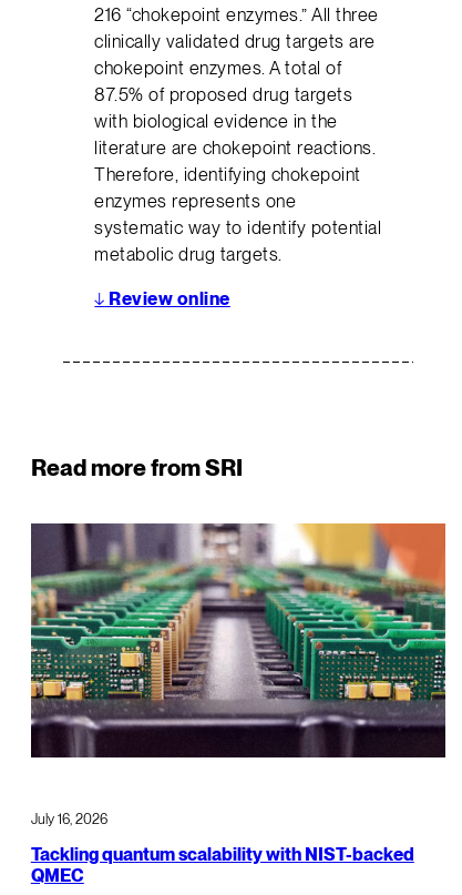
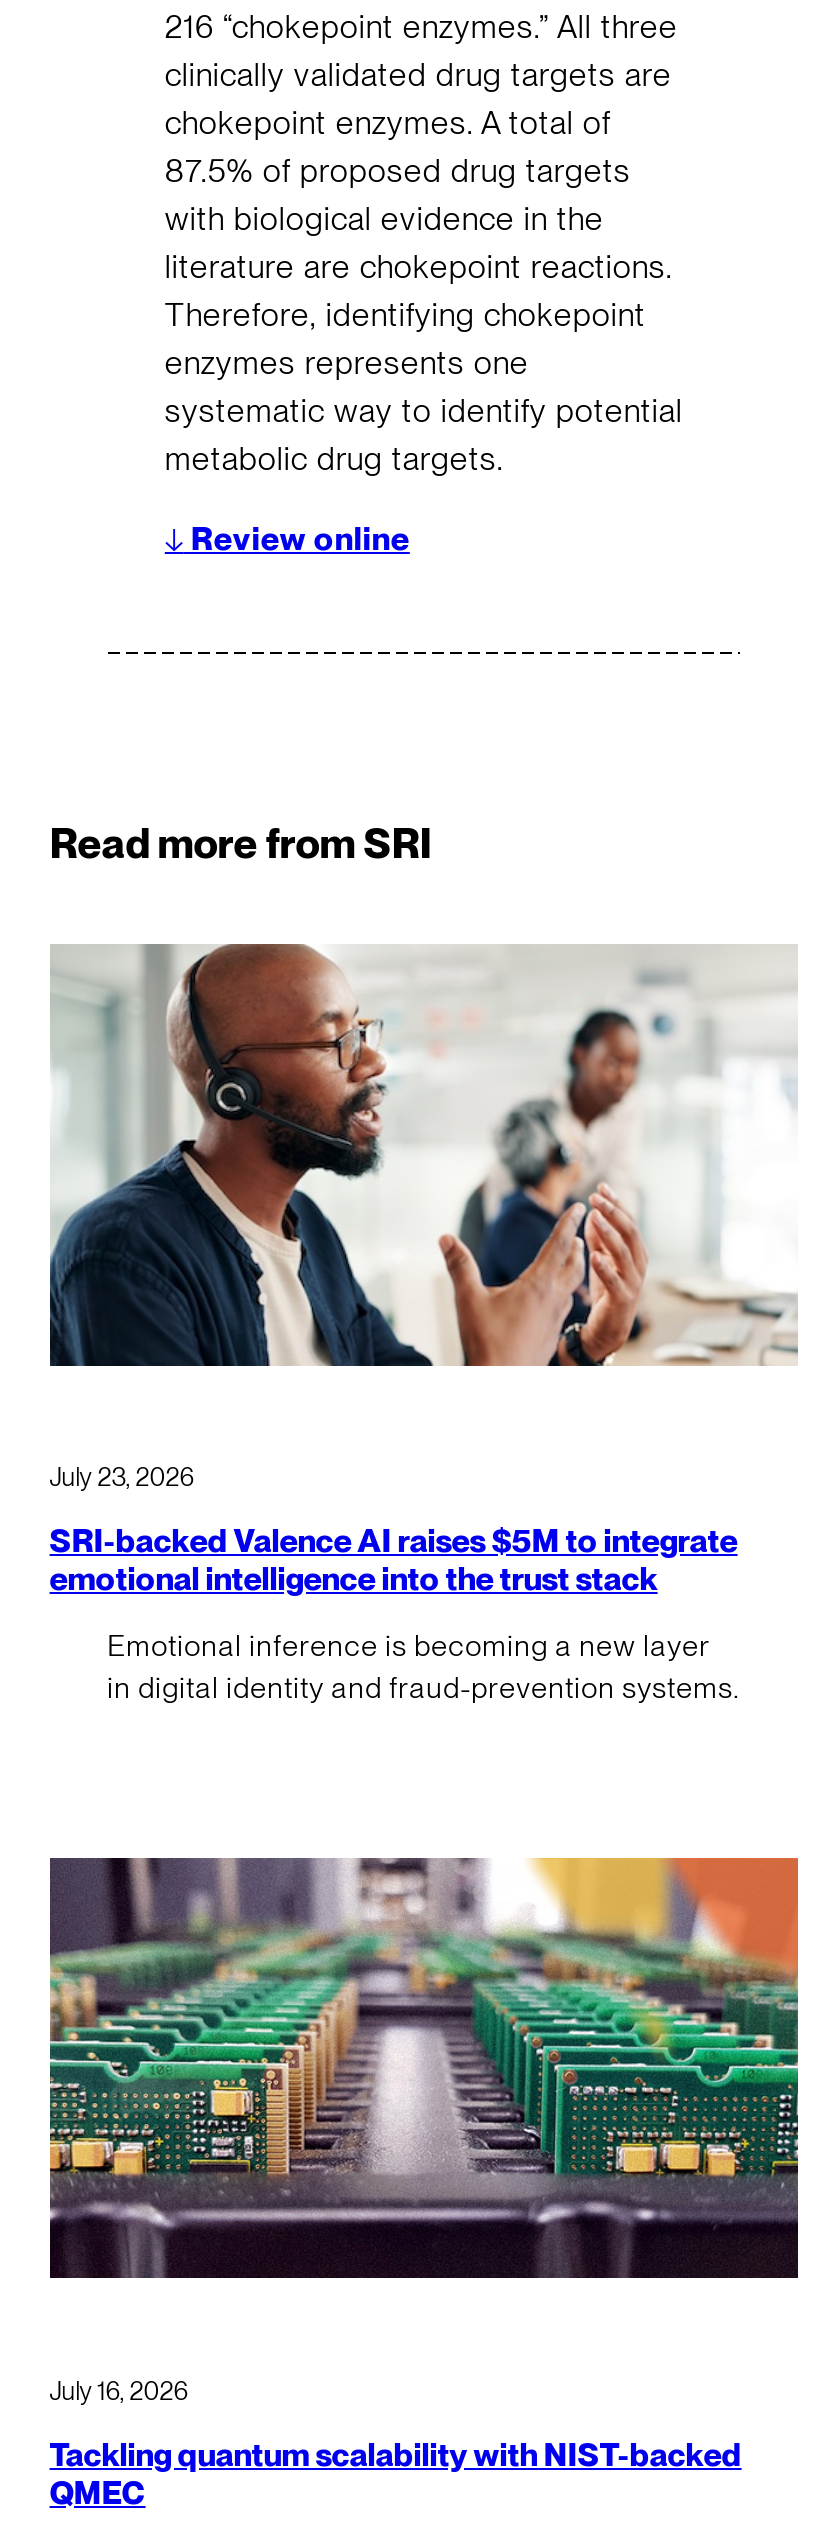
none -> [50,1462,740,1705] July 23, 2026 | SRI-backed Valence AI raises $5M to integrate | emotional intelligence into the trust stack | Emotional inference is becoming a new layer | in digital identity and fraud-prevention systems.
none -> [50,944,798,1368] [image]

